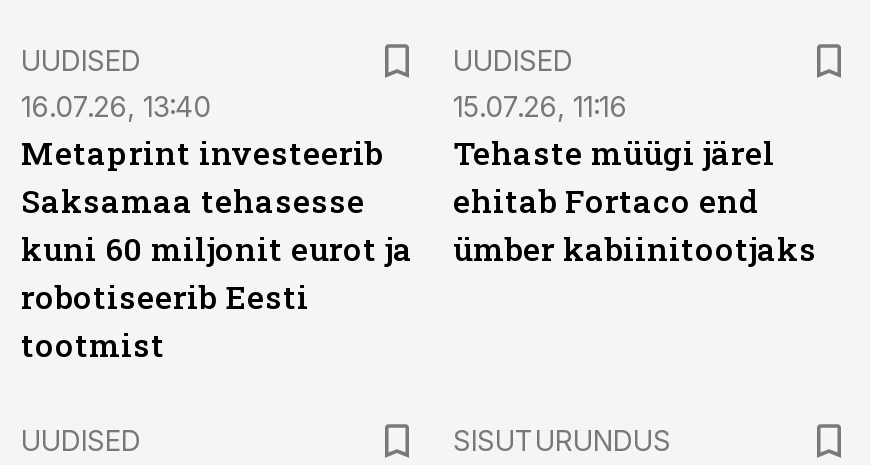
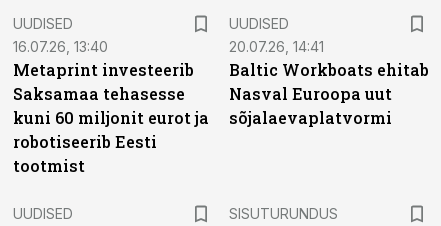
[453,89,817,269] 15.07.26, 11:16 | Tehaste müügi järel | ehitab Fortaco end | ümber kabiinitootjaks -> [229,38,429,128] 20.07.26, 14:41 | Baltic Workboats ehitab | Nasval Euroopa uut | sõjalaevaplatvormi

